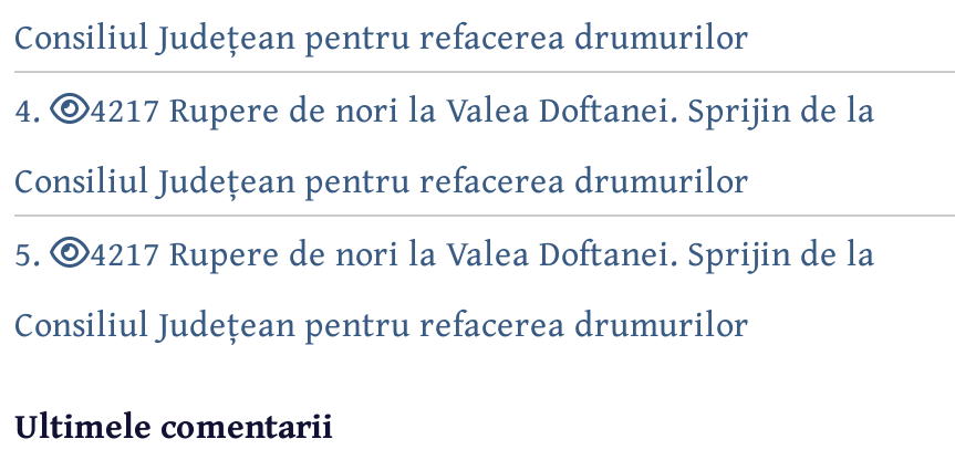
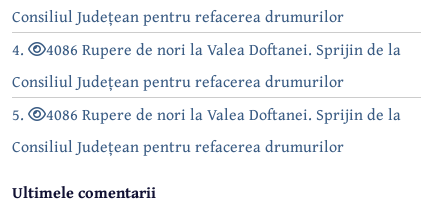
[90,81,875,134] 4217 Rupere de nori la Valea Doftanei. Sprijin de la -> [46,37,401,61] 4086 Rupere de nori la Valea Doftanei. Sprijin de la
[90,225,875,278] 4217 Rupere de nori la Valea Doftanei. Sprijin de la -> [46,102,401,126] 4086 Rupere de nori la Valea Doftanei. Sprijin de la

